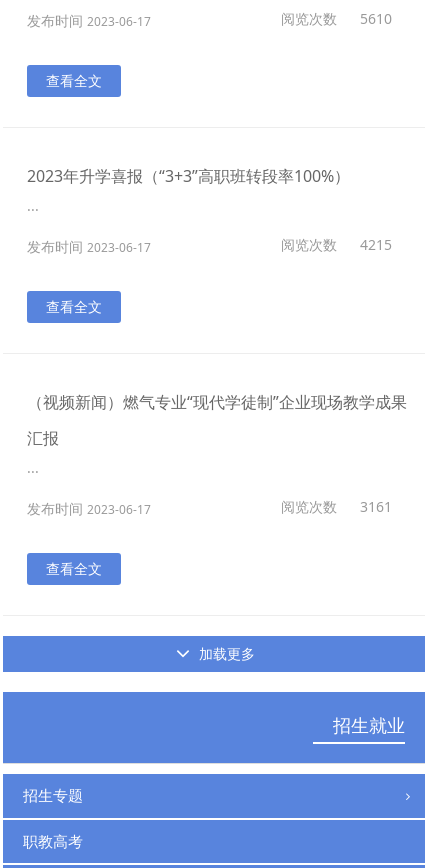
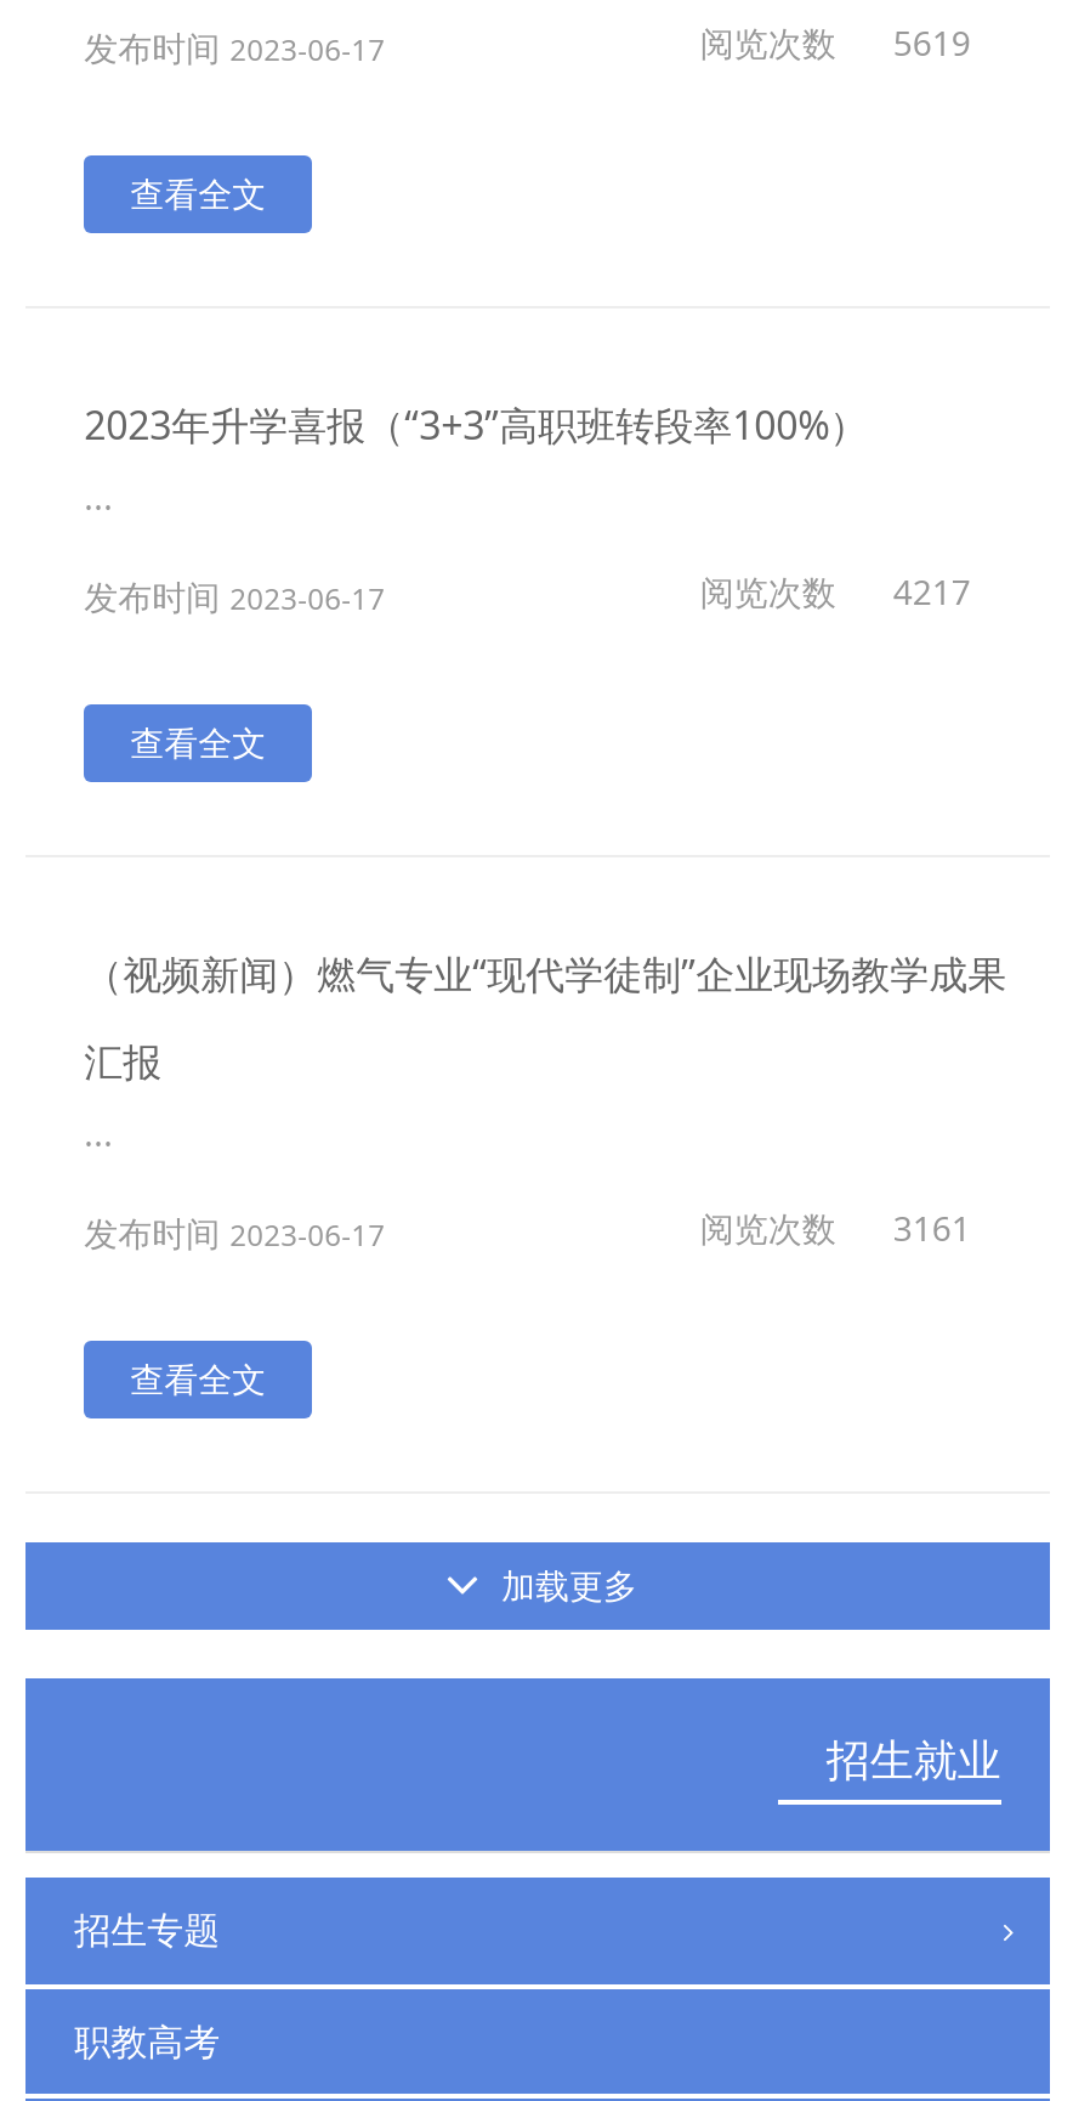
[281,9,392,28] 阅览次数 5610 -> [700,19,971,66] 阅览次数 5619
[281,235,392,254] 阅览次数 4215 -> [700,568,971,615] 阅览次数 4217

